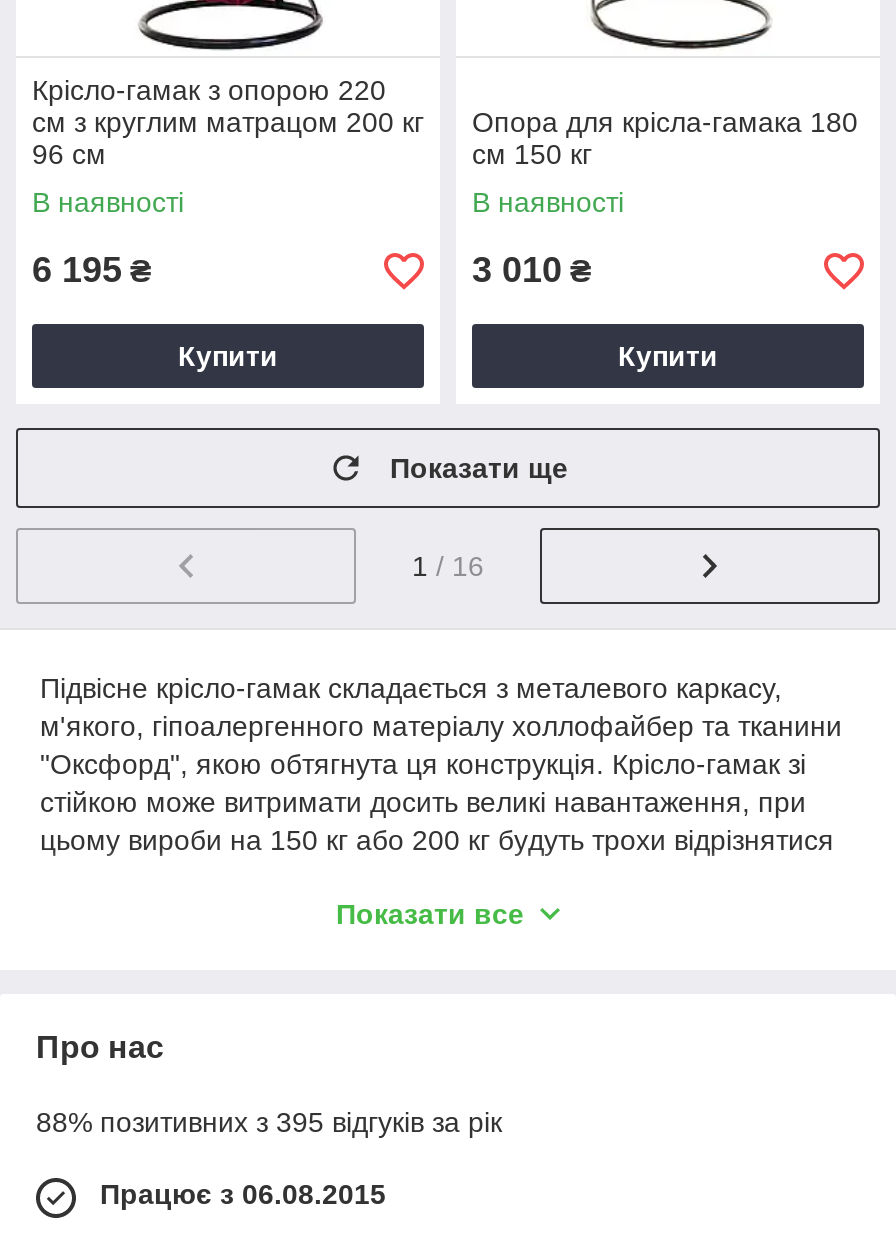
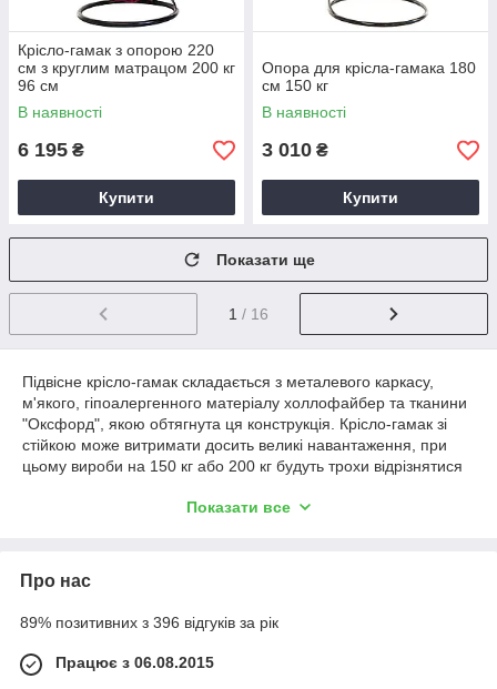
[36,1106,502,1138] 88% позитивних з 395 відгуків за рік -> [20,614,278,631] 89% позитивних з 396 відгуків за рік

